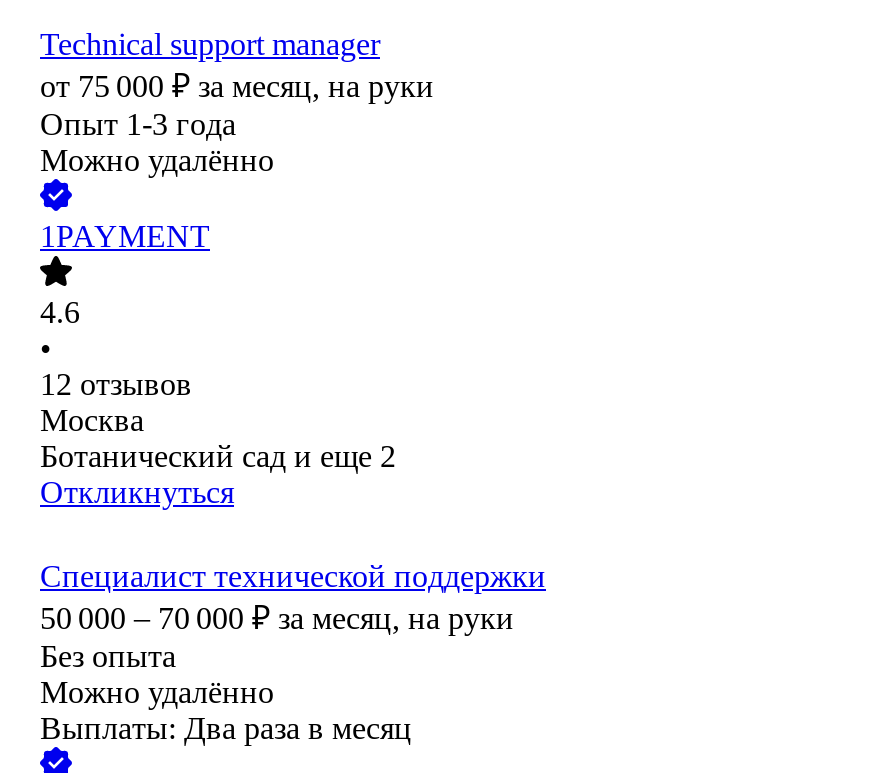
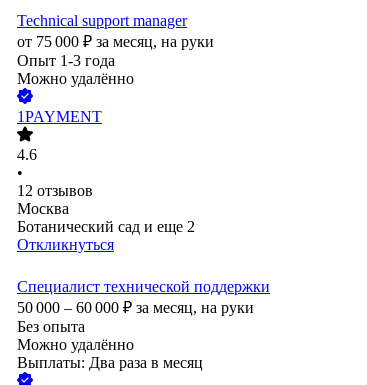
[40,602,514,636] 50 000 – 70 000 ₽ за месяц, на руки -> [17,299,254,316] 50 000 – 60 000 ₽ за месяц, на руки

